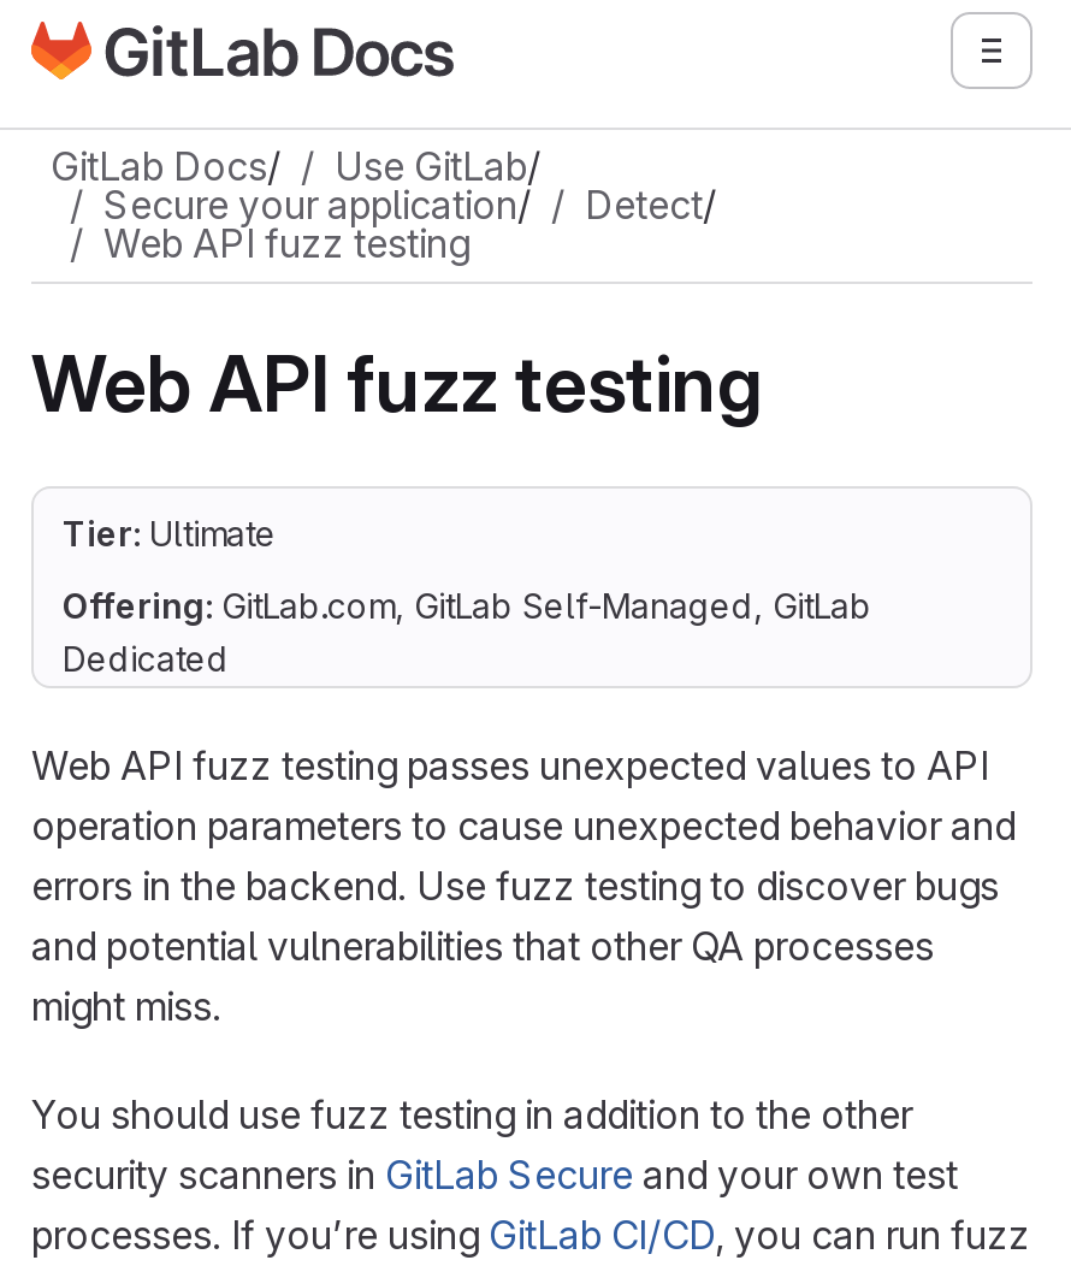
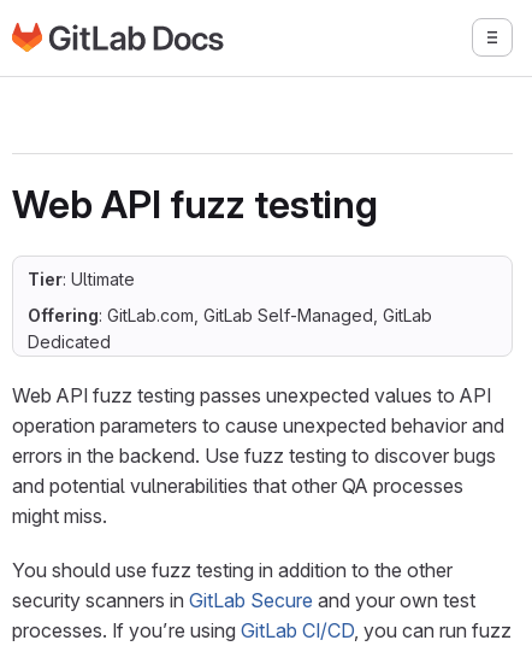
[51,142,717,267] GitLab Docs/ | Use GitLab/ | Secure your application/ | Detect/ | Web API fuzz testing -> none

